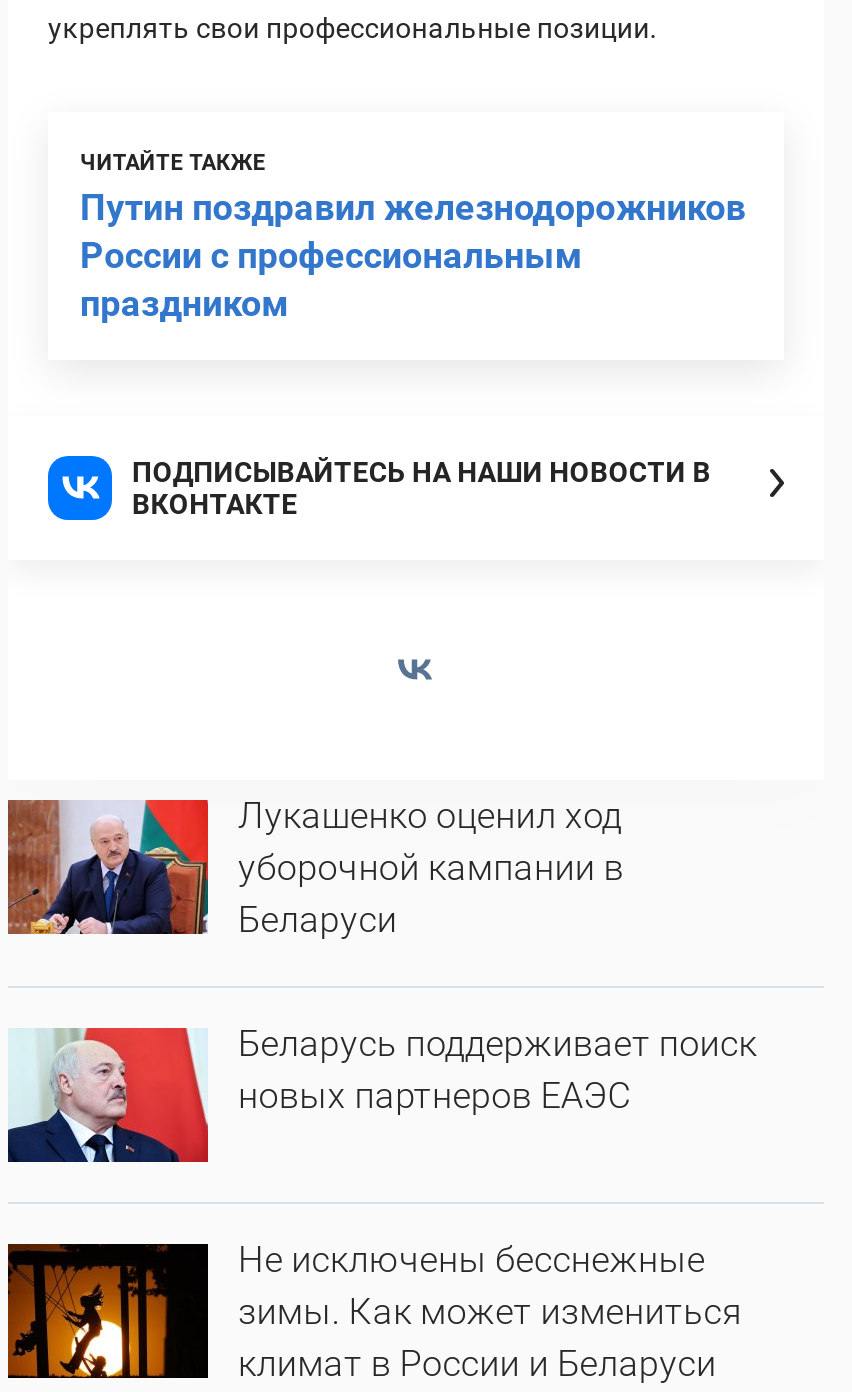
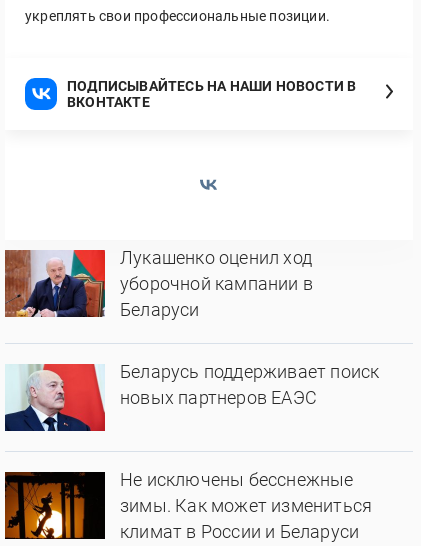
[80,150,746,324] ЧИТАЙТЕ ТАКЖЕ | Путин поздравил железнодорожников | России с профессиональным | праздником -> none

